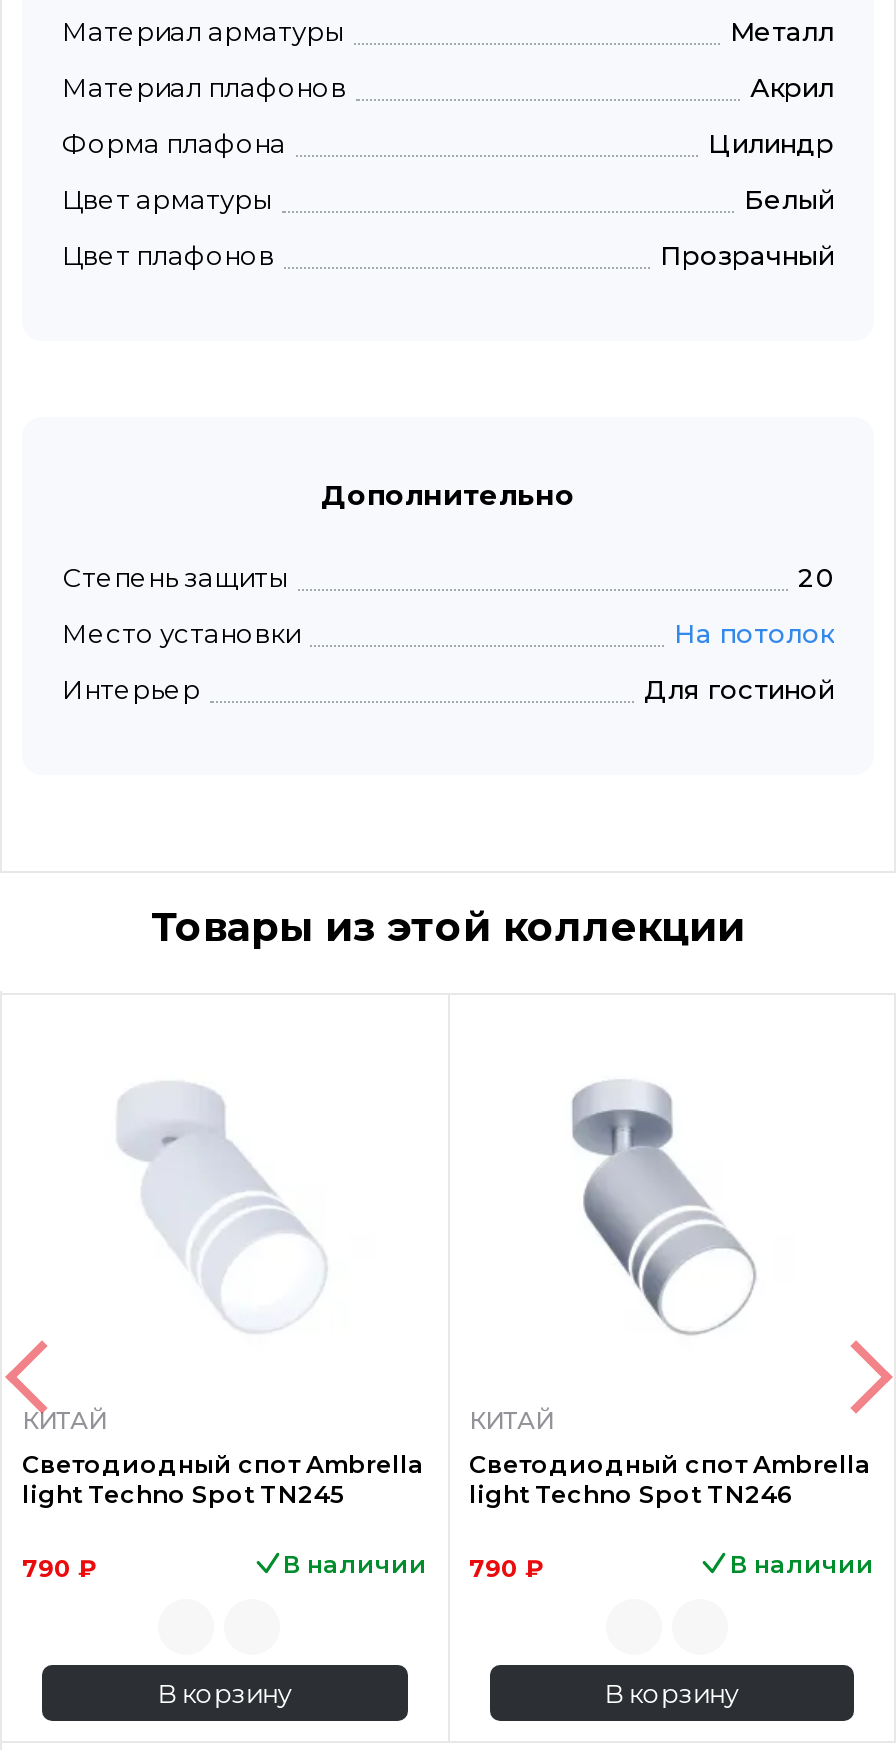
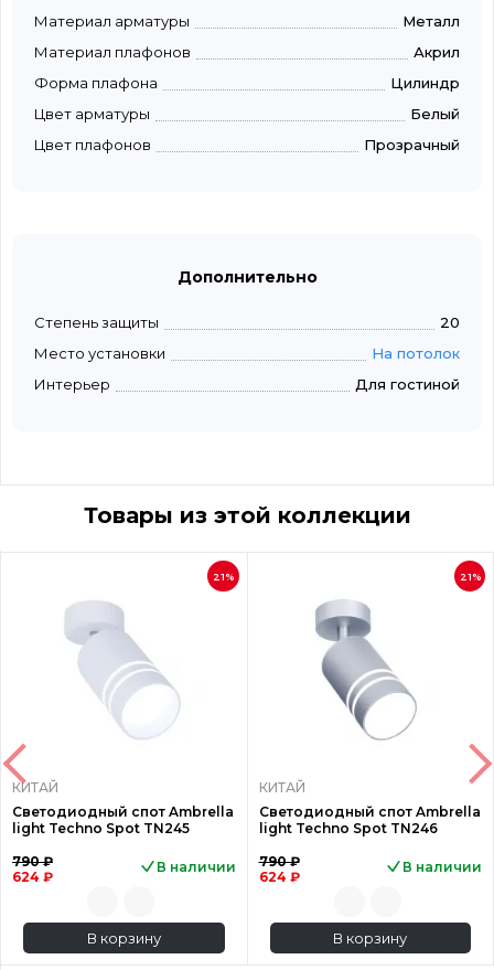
none -> [213,571,234,583] 21%
none -> [459,571,480,583] 21%
none -> [12,868,53,885] 624 ₽
none -> [259,868,299,885] 624 ₽

